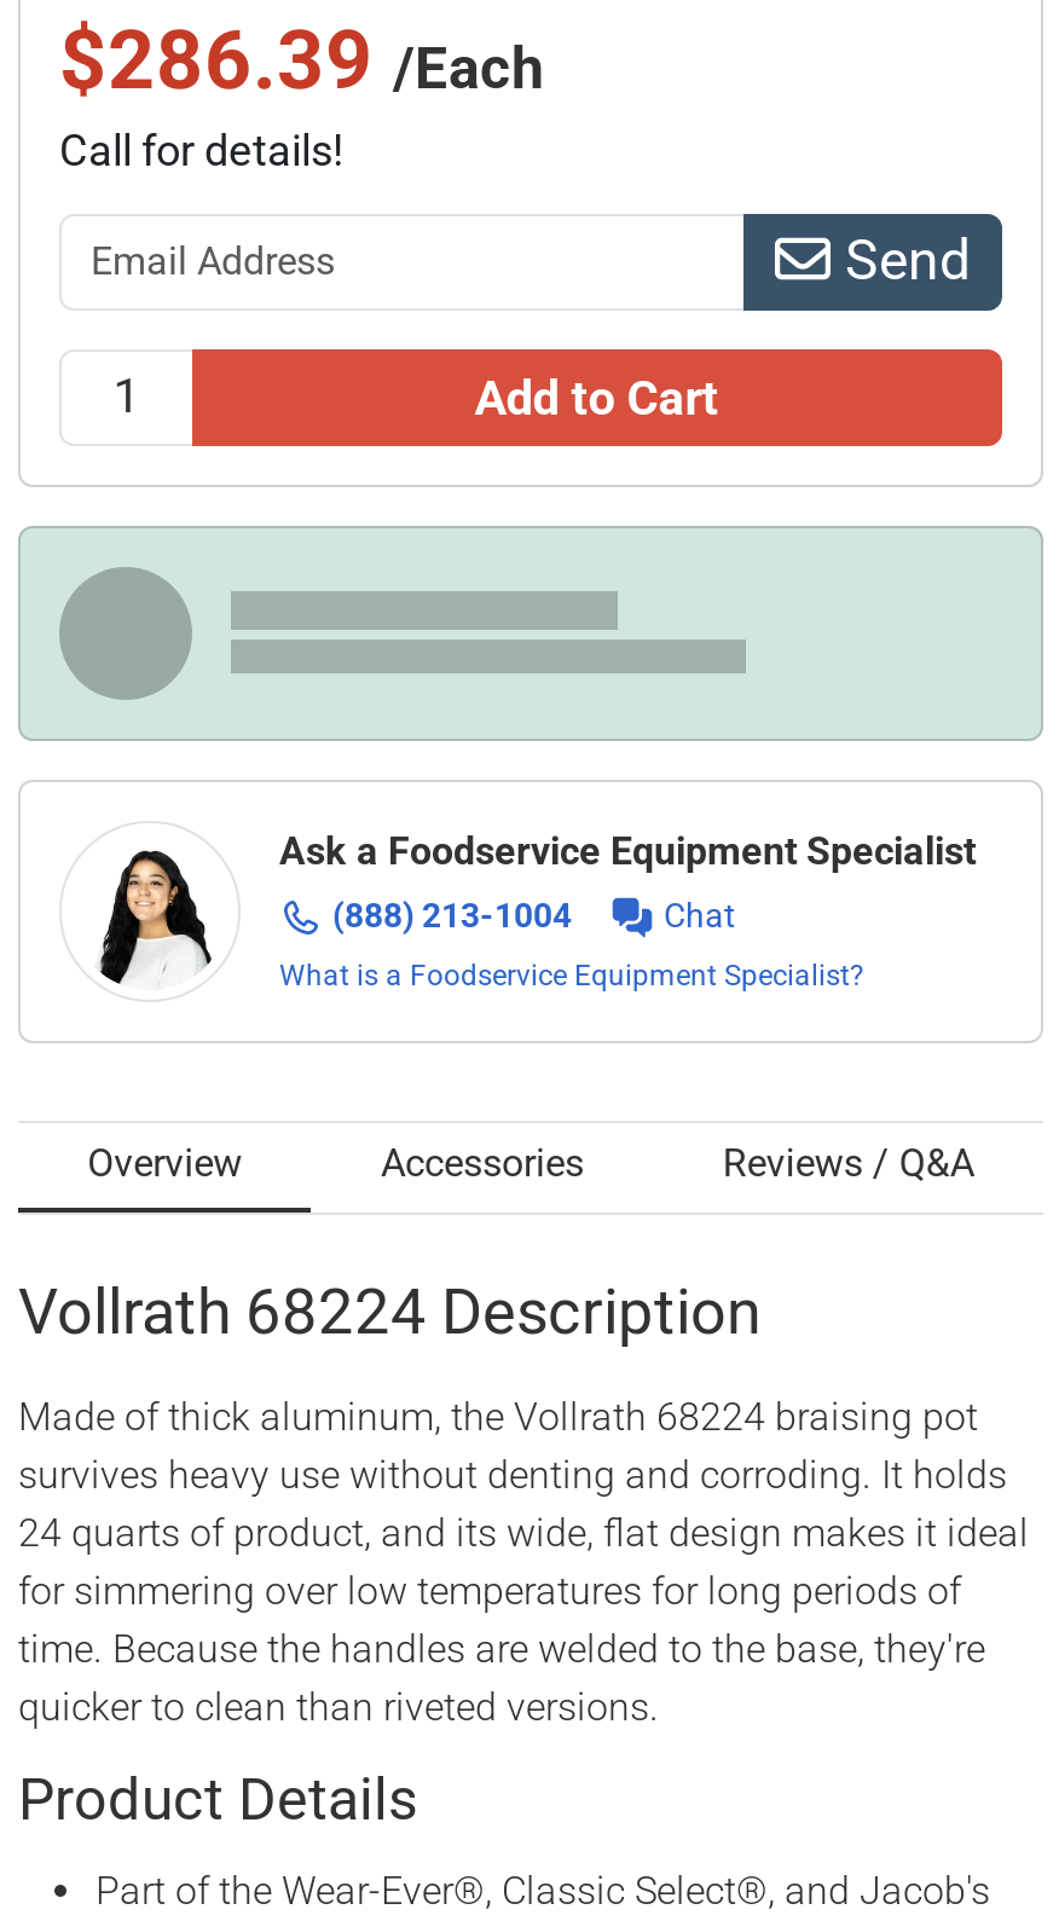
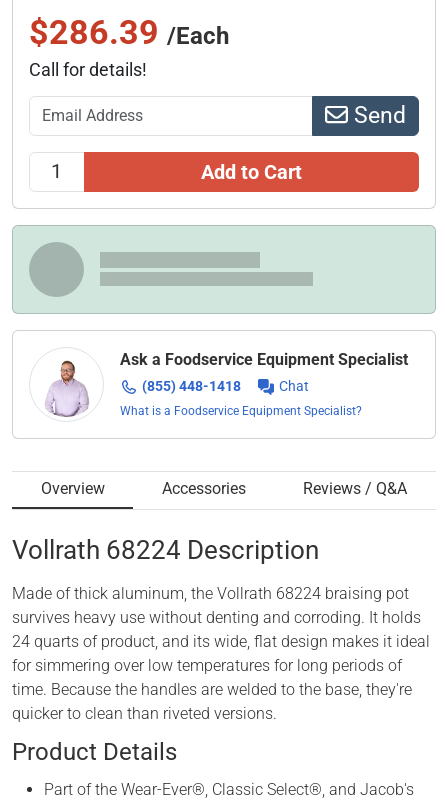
[98,847,214,990] [image] -> [46,359,92,418] [image]
[332,897,572,936] (888) 213-1004 -> [142,378,241,394] (855) 448-1418

